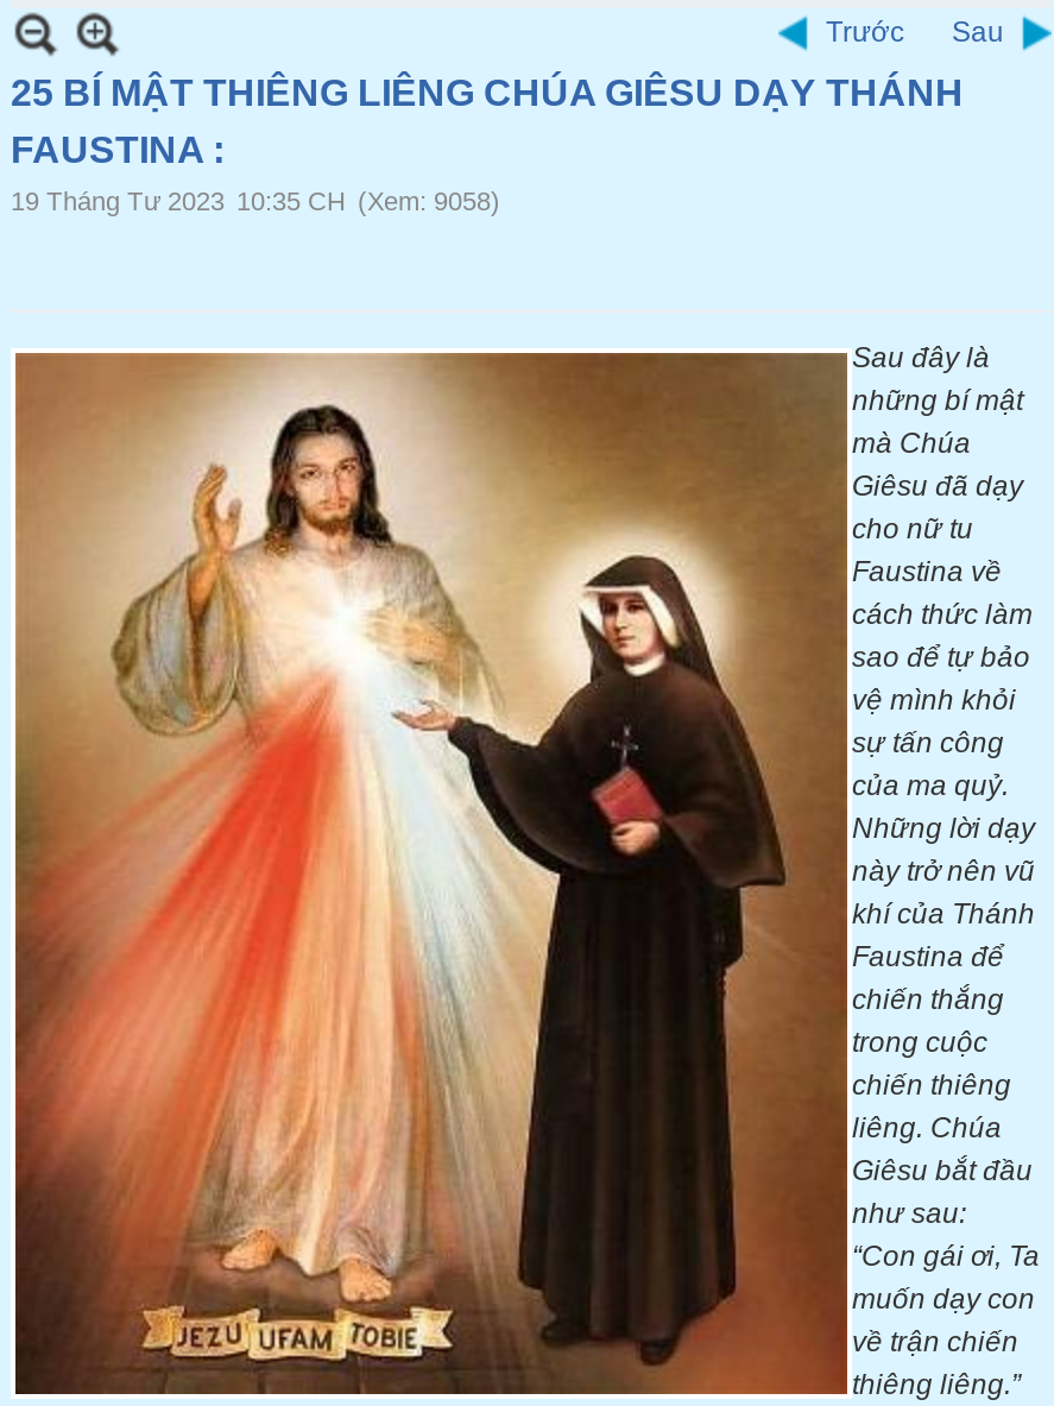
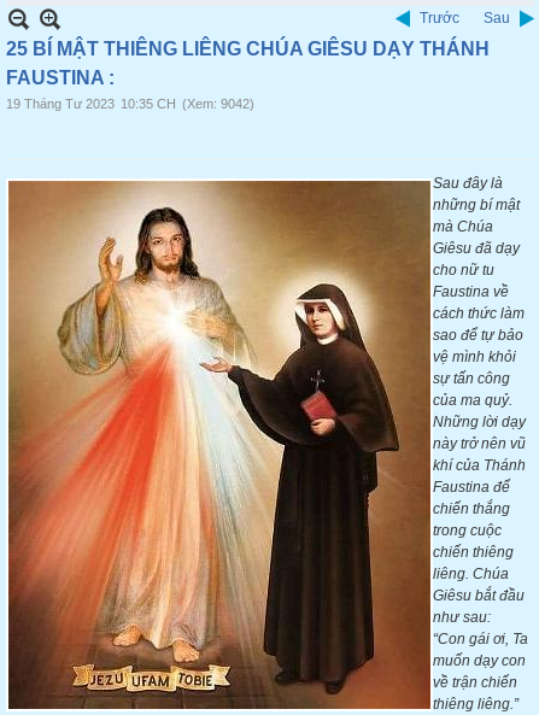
[11,187,500,215] 19 Tháng Tư 2023 10:35 CH (Xem: 9058) -> [6,96,254,111] 19 Tháng Tư 2023 10:35 CH (Xem: 9042)

